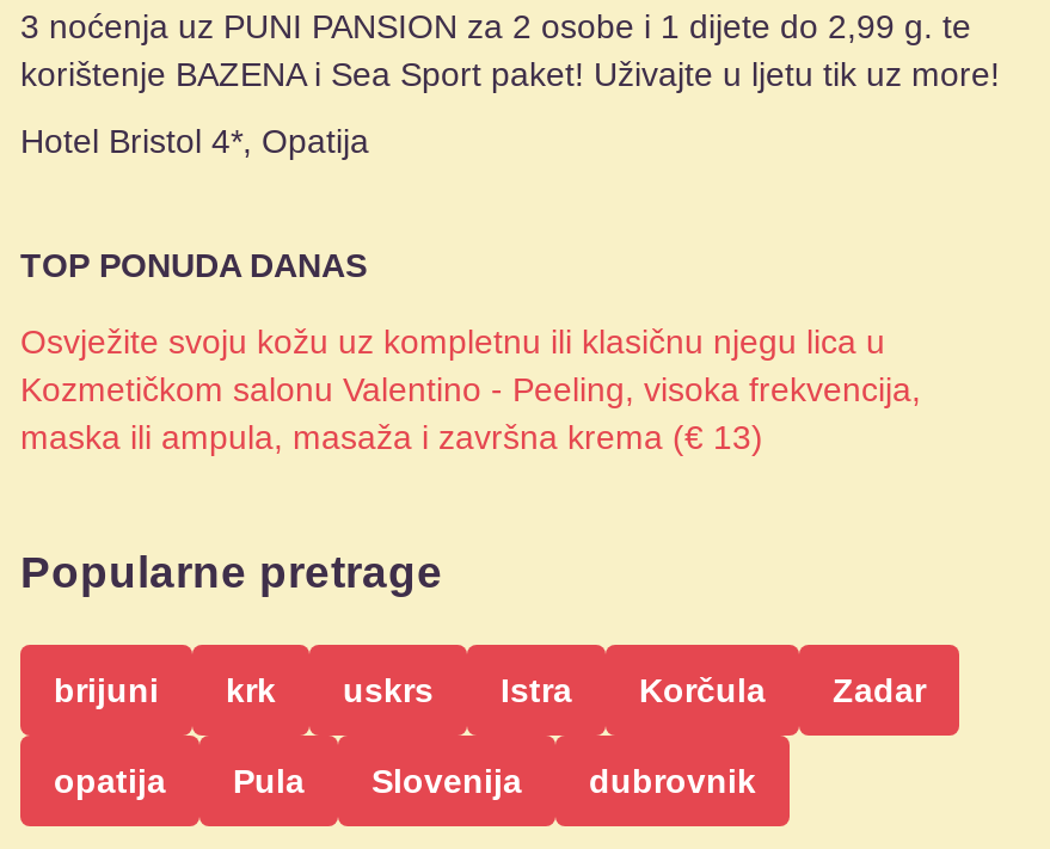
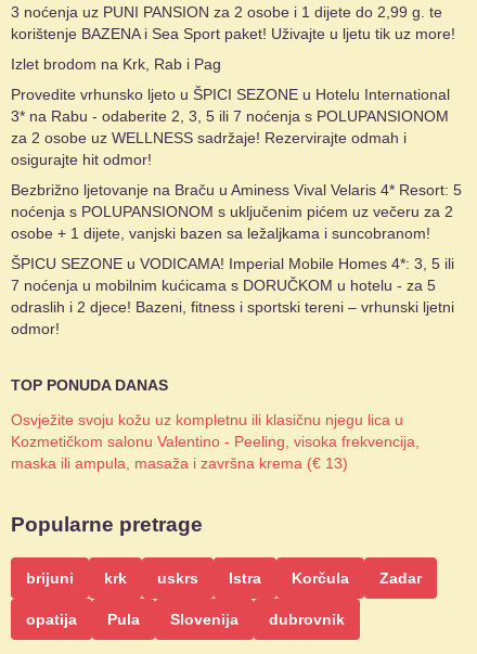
[20,121,369,160] Hotel Bristol 4*, Opatija -> [11,55,462,337] Izlet brodom na Krk, Rab i Pag | Provedite vrhunsko ljeto u ŠPICI SEZONE u Hotelu International | 3* na Rabu - odaberite 2, 3, 5 ili 7 noćenja s POLUPANSIONOM | za 2 osobe uz WELLNESS sadržaje! Rezervirajte odmah i | osigurajte hit odmor! | Bezbrižno ljetovanje na Braču u Aminess Vival Velaris 4* Resort: 5 | noćenja s POLUPANSIONOM s uključenim pićem uz večeru za 2 | osobe + 1 dijete, vanjski bazen sa ležaljkama i suncobranom! | ŠPICU SEZONE u VODICAMA! Imperial Mobile Homes 4*: 3, 5 ili | 7 noćenja u mobilnim kućicama s DORUČKOM u hotelu - za 5 | odraslih i 2 djece! Bazeni, fitness i sportski tereni – vrhunski ljetni | odmor!

